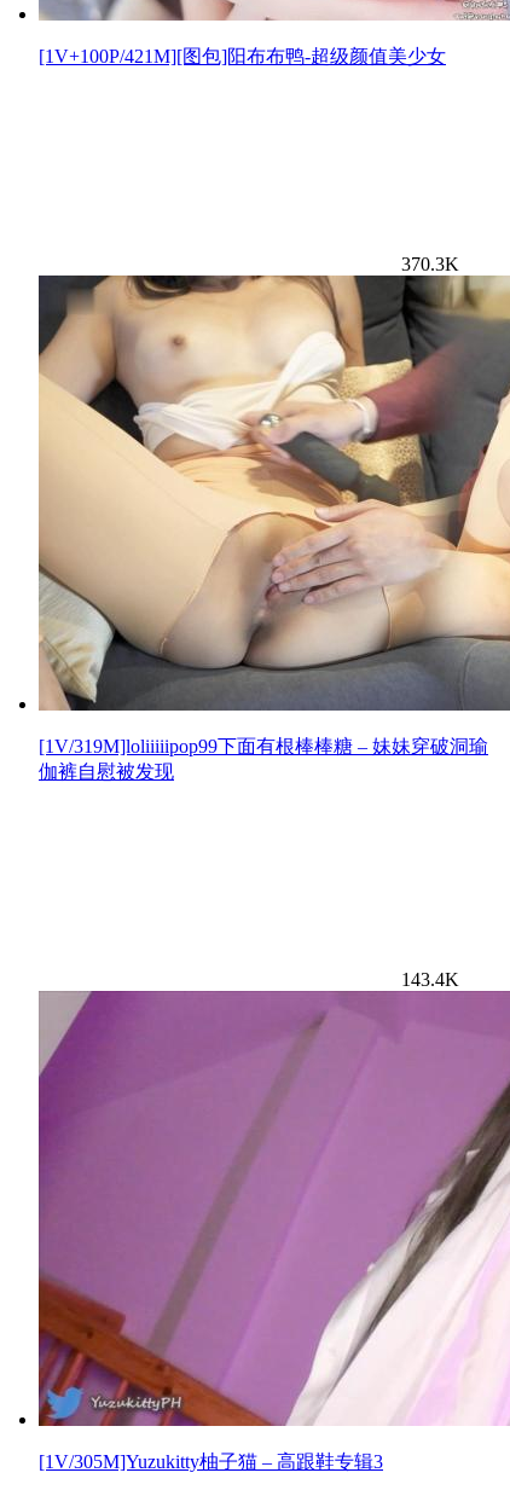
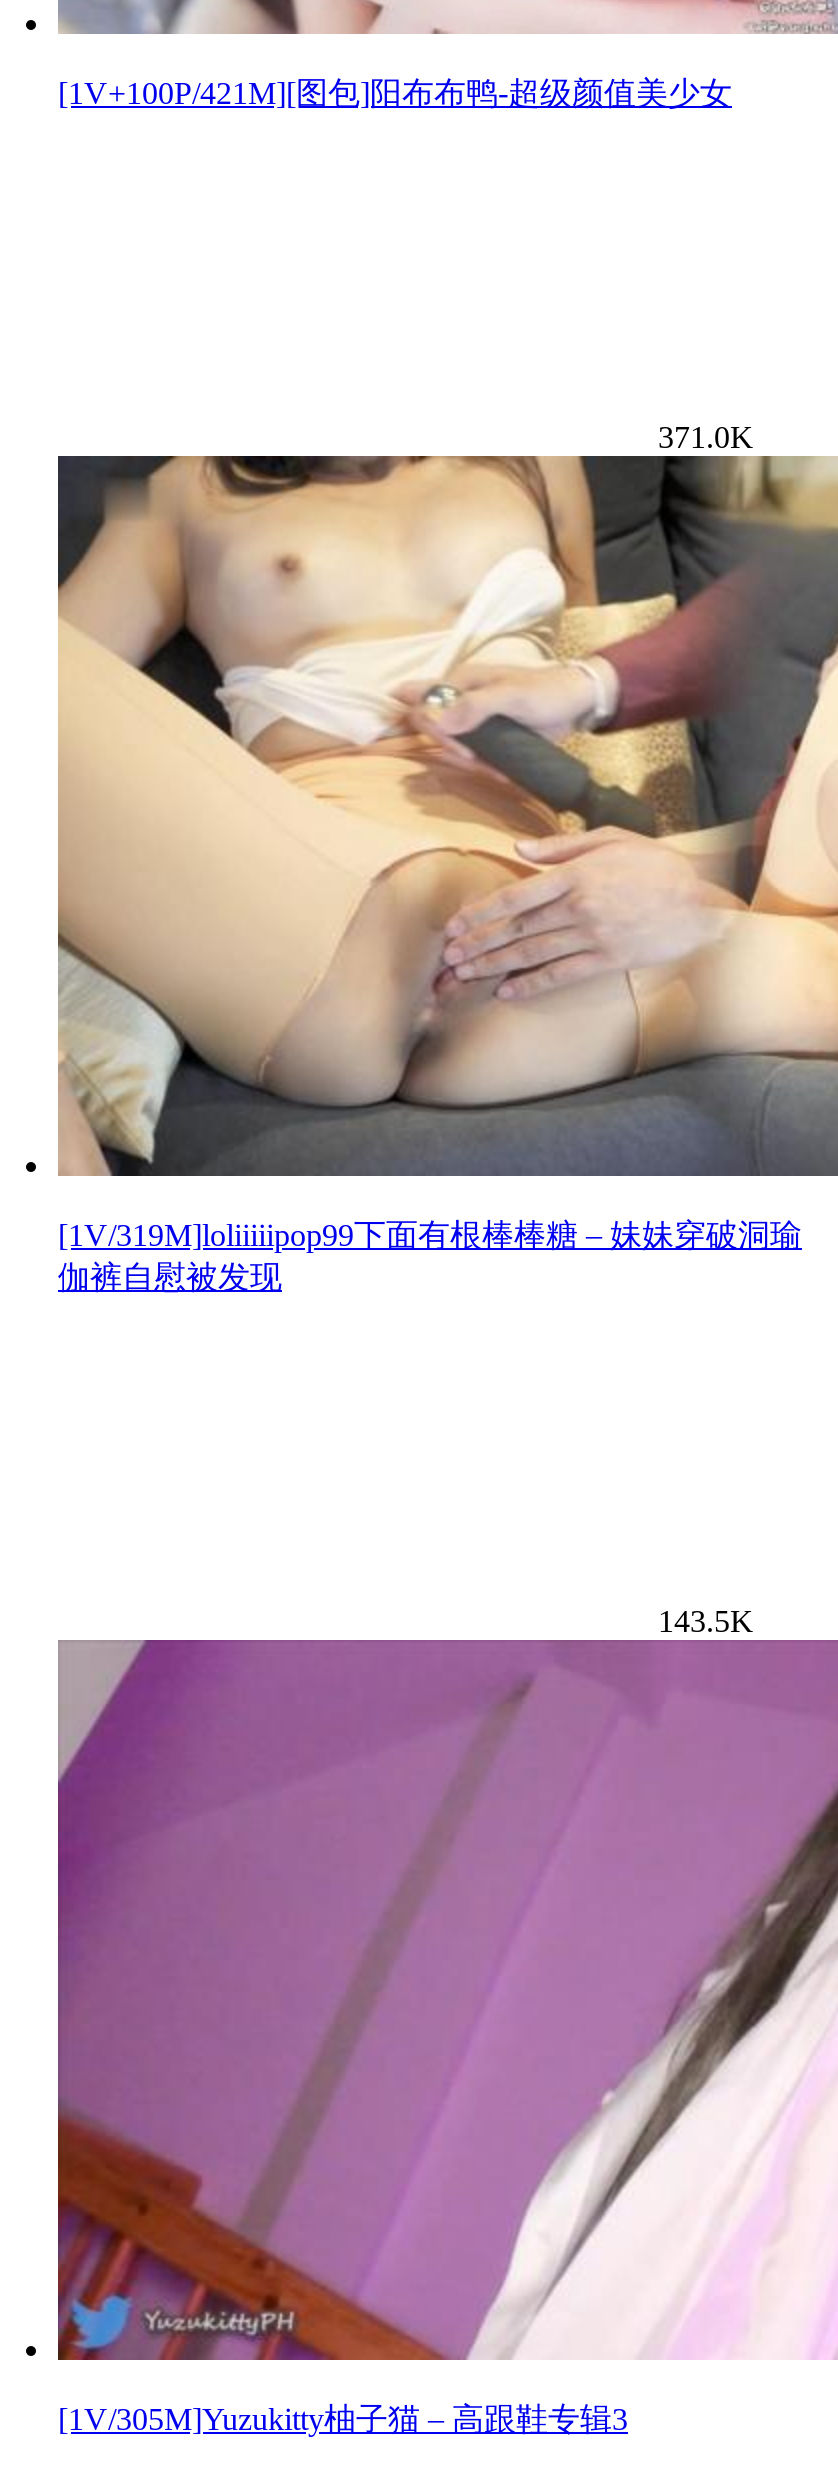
[401,254,459,275] 370.3K -> [658,421,754,455] 371.0K
[401,970,459,990] 143.4K -> [658,1605,754,1639] 143.5K

